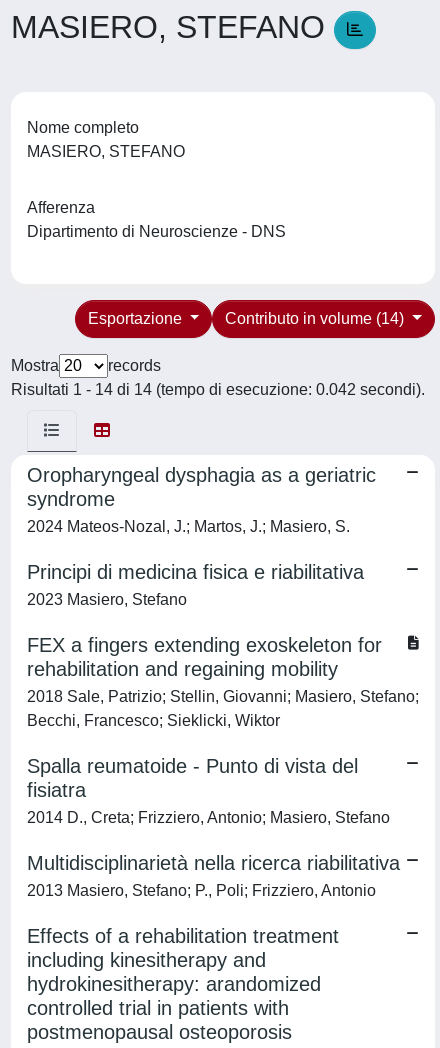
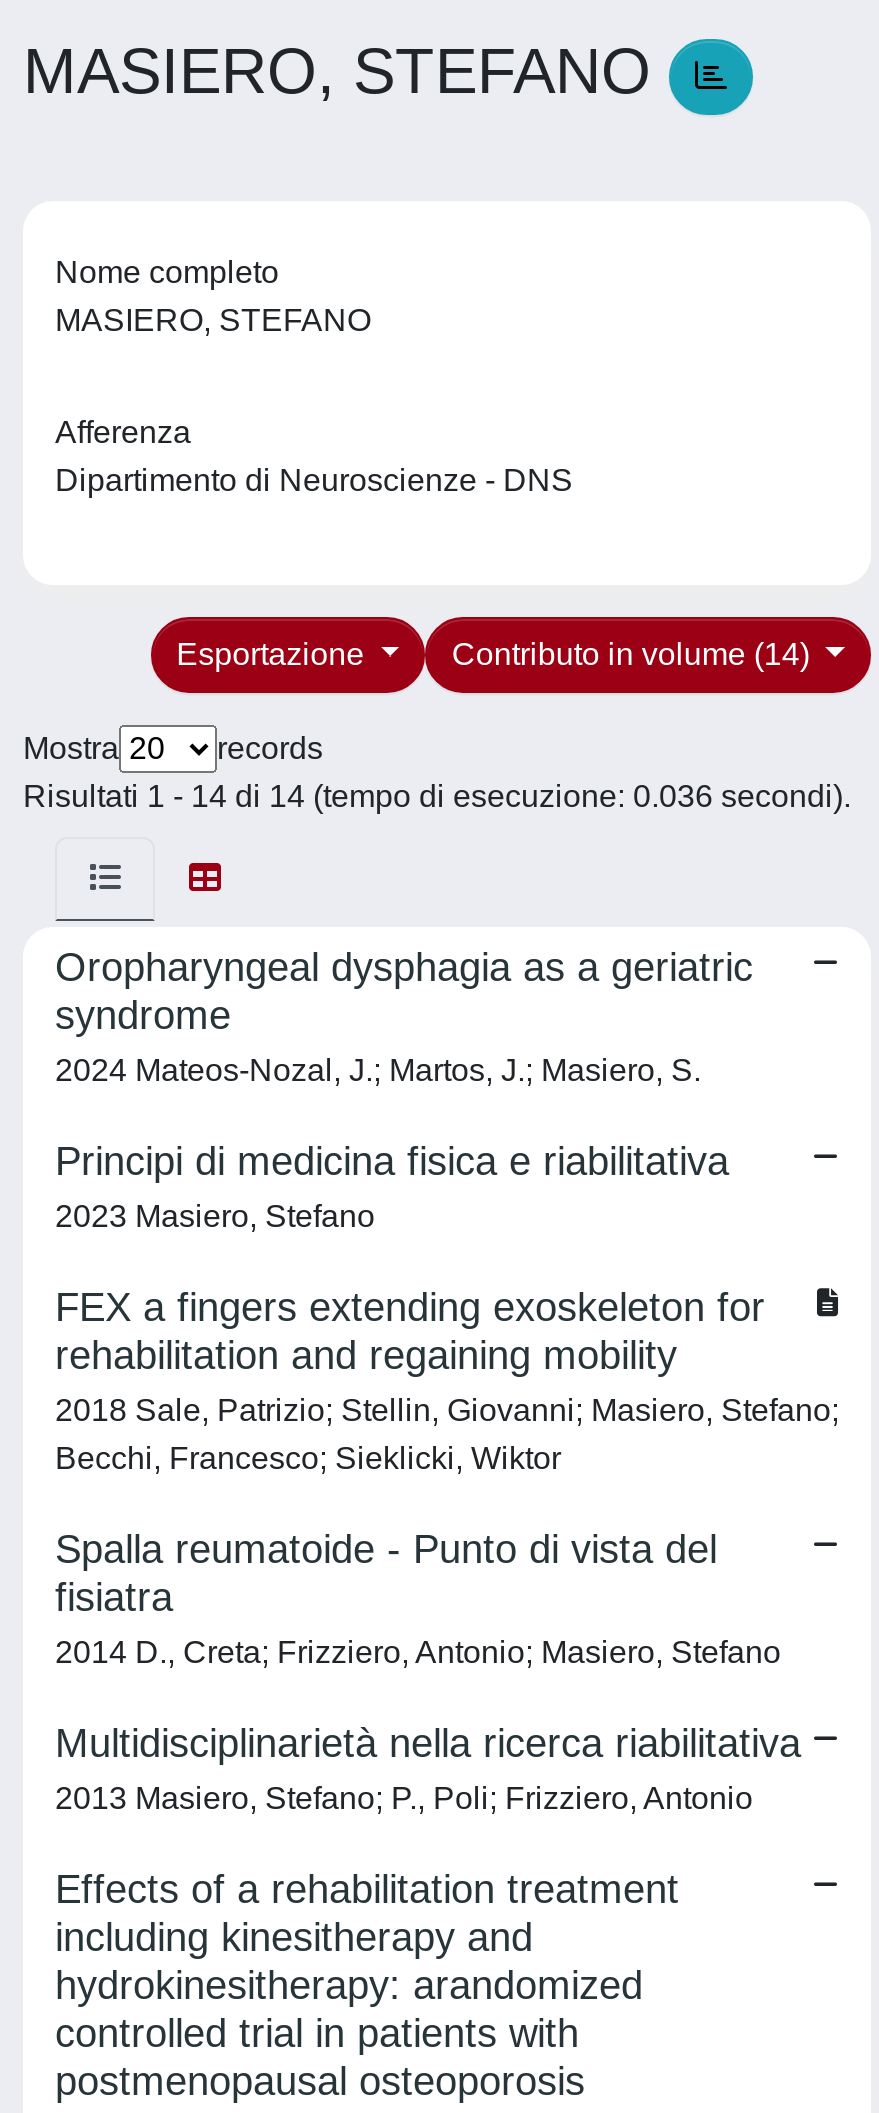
[11,381,425,398] Risultati 1 - 14 di 14 (tempo di esecuzione: 0.042 secondi). -> [23,779,851,813] Risultati 1 - 14 di 14 (tempo di esecuzione: 0.036 secondi).

